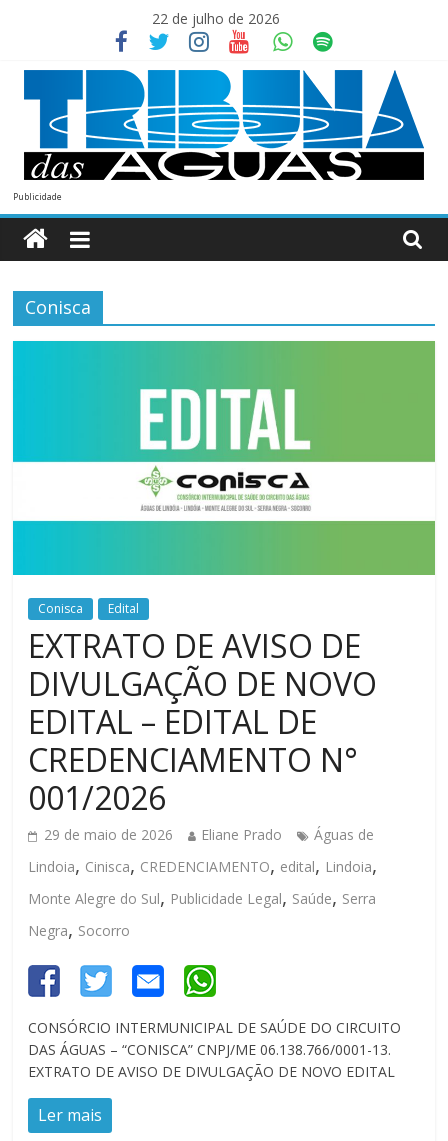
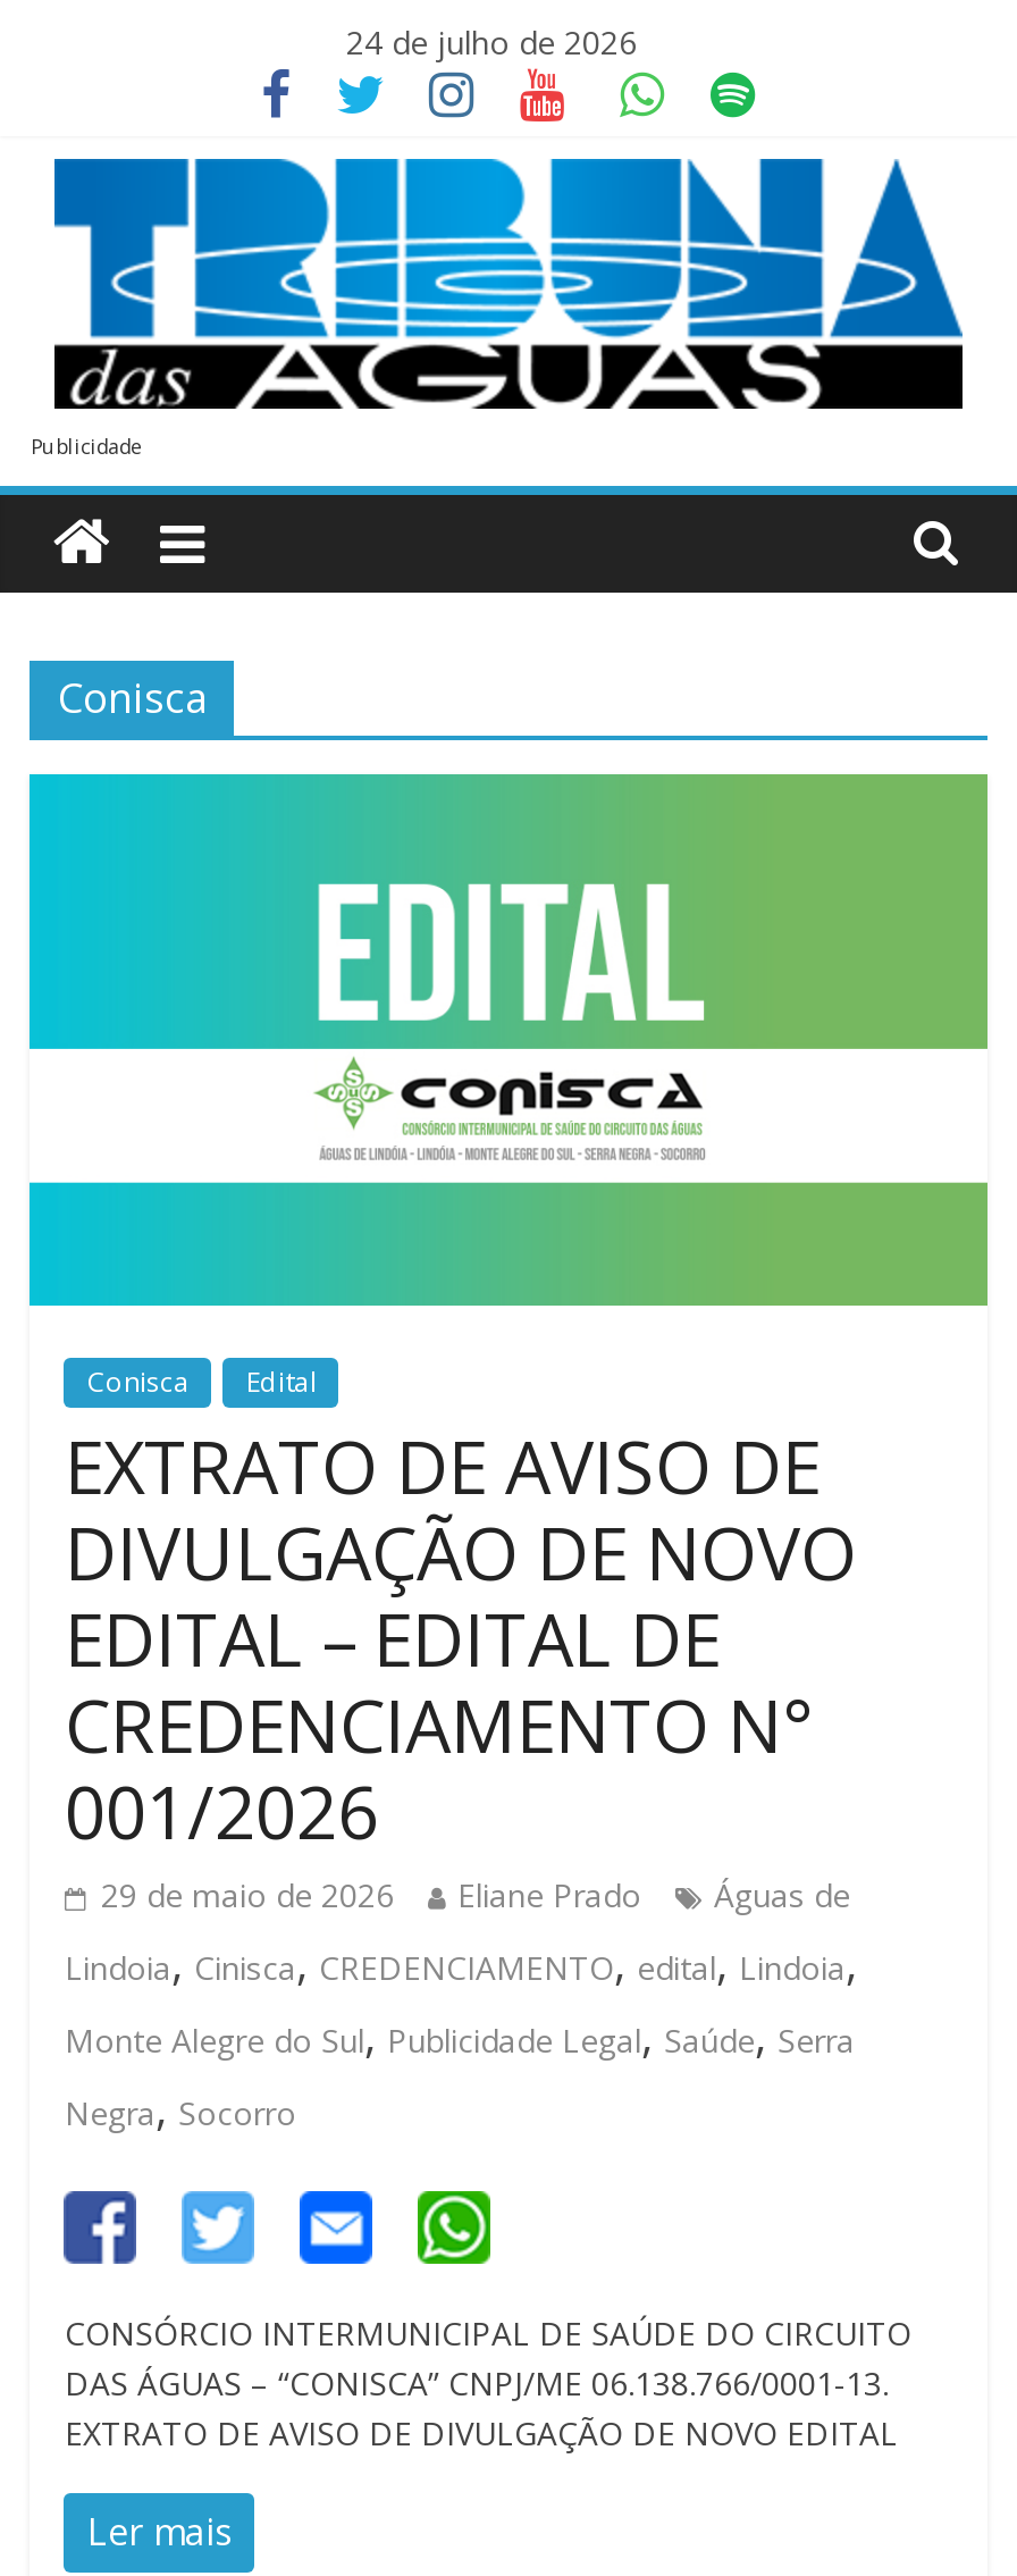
[152,9,280,28] 22 de julho de 2026 -> [346,20,637,64] 24 de julho de 2026

